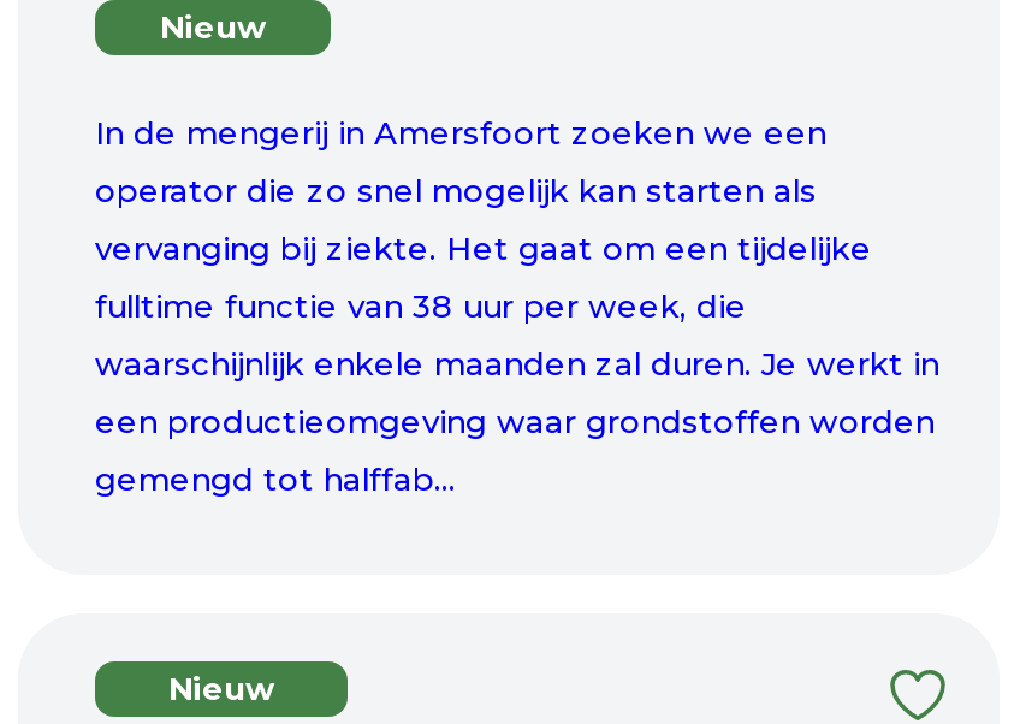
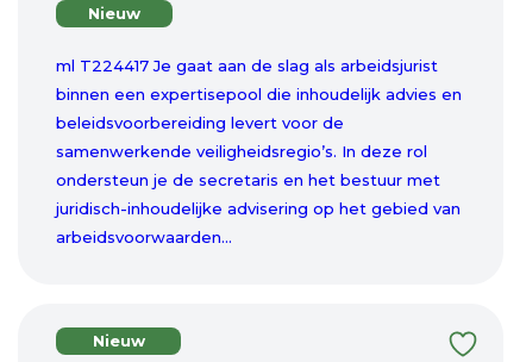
[95,113,826,152] In de mengerij in Amersfoort zoeken we een -> [56,56,438,75] ml T224417 Je gaat aan de slag als arbeidsjurist
[95,171,817,209] operator die zo snel mogelijk kan starten als -> [56,85,462,104] binnen een expertisepool die inhoudelijk advies en
[95,229,872,267] vervanging bij ziekte. Het gaat om een tijdelijke -> [56,113,344,132] beleidsvoorbereiding levert voor de
[95,286,747,325] fulltime functie van 38 uur per week, die -> [56,142,427,161] samenwerkende veiligheidsregio’s. In deze rol
[95,344,939,382] waarschijnlijk enkele maanden zal duren. Je werkt in -> [56,170,440,189] ondersteun je de secretaris en het bestuur met
[95,402,935,440] een productieomgeving waar grondstoffen worden -> [56,199,461,218] juridisch-inhoudelijke advisering op het gebied van
[95,459,456,498] gemengd tot halffab... -> [56,227,232,246] arbeidsvoorwaarden...

